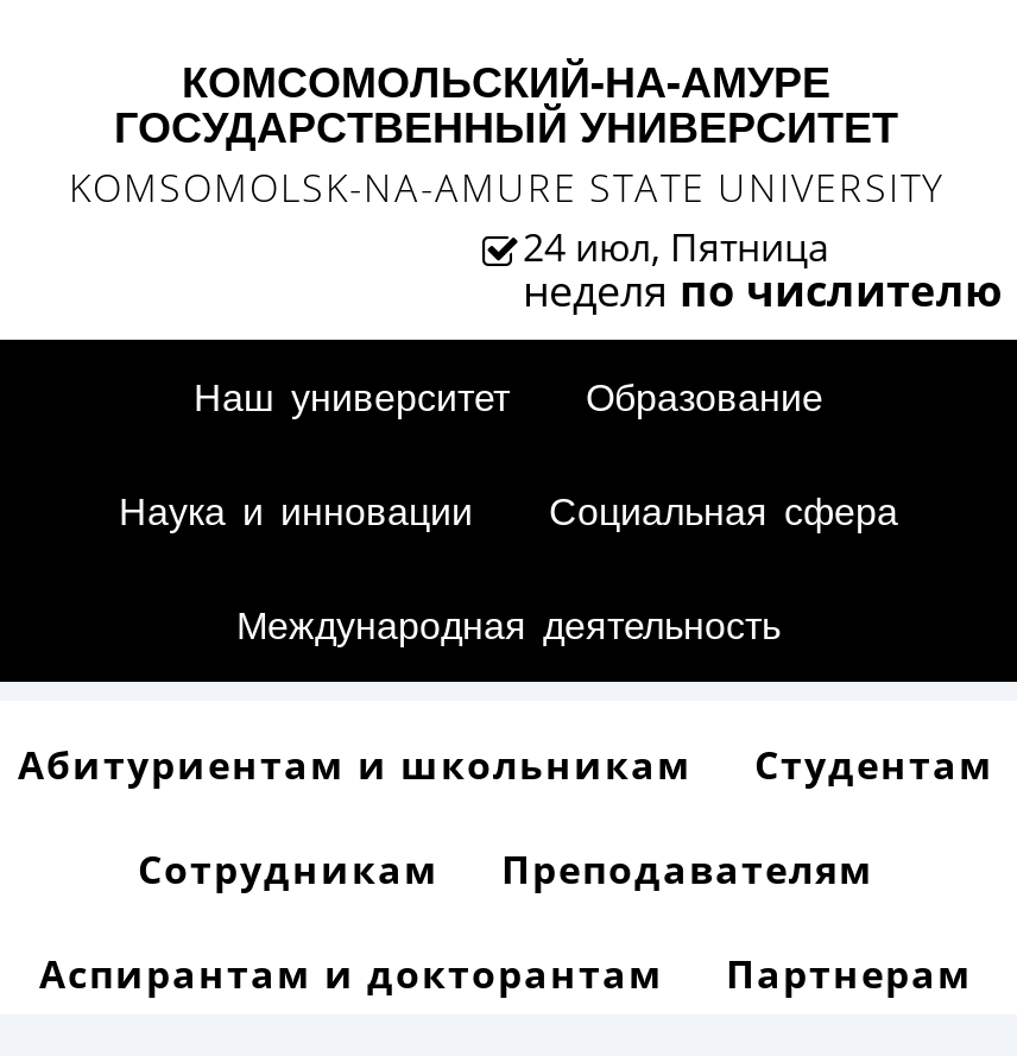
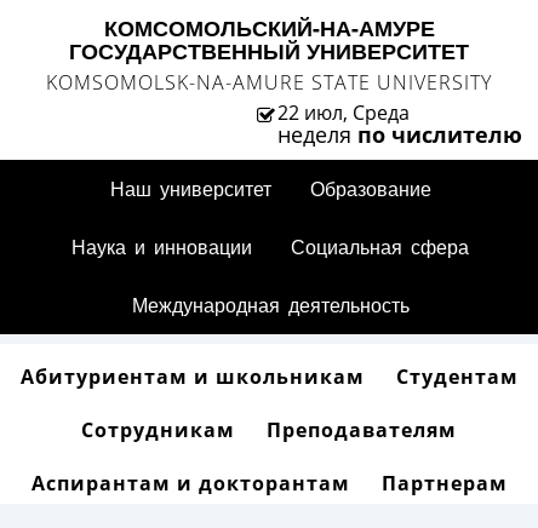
[523,221,829,273] 24 июл, Пятница -> [277,99,410,126] 22 июл, Среда

